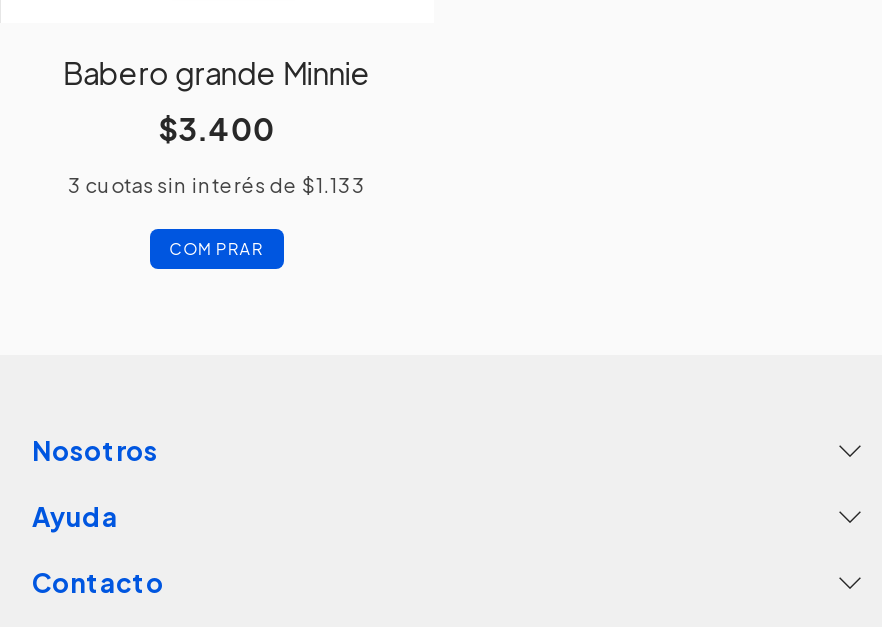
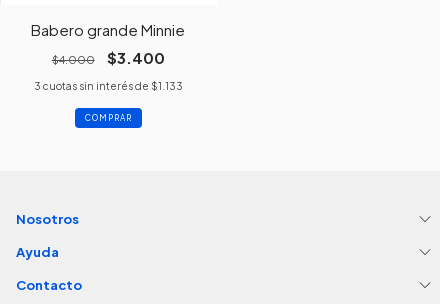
none -> [52,52,95,65] $4.000

